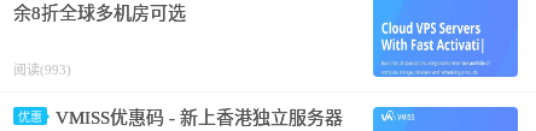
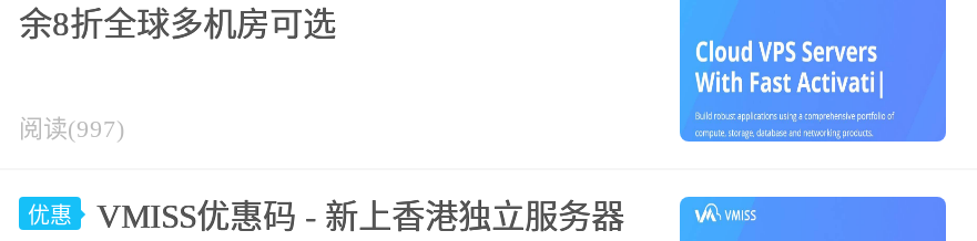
[13,63,71,77] 阅读(993) -> [19,116,125,142] 阅读(997)

